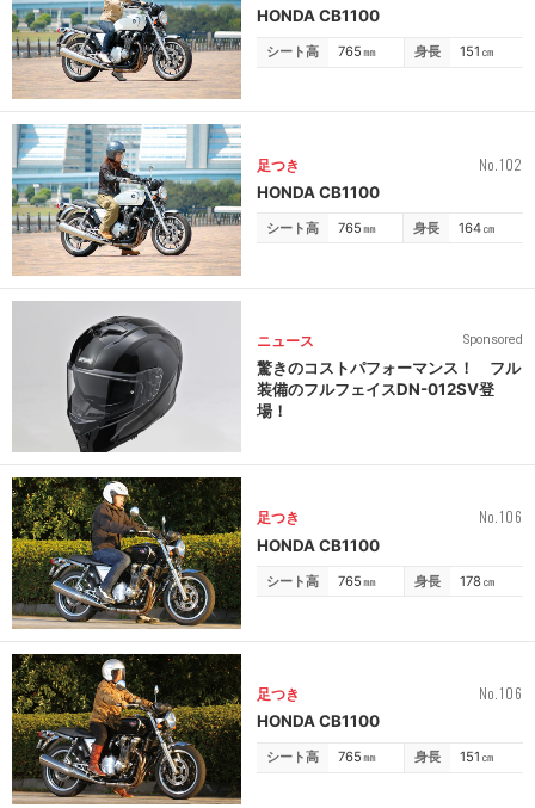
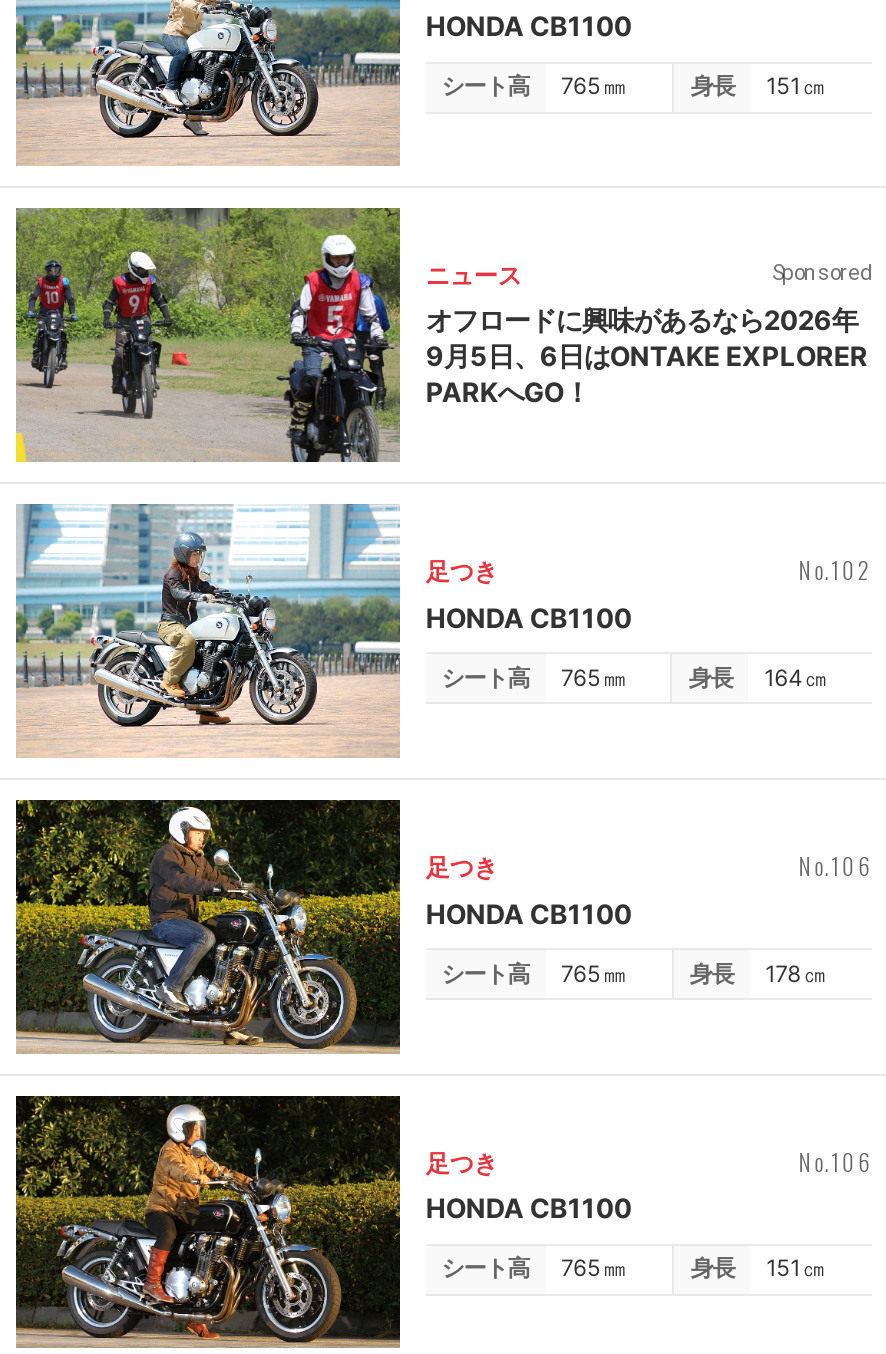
none -> [14,206,868,464] [image] | オフロードに興味があるなら2026年 | 9月5日、6日はONTAKE EXPLORER | PARKへGO！
moved [10,122,523,277] -> [12,500,872,760]: [image] | 足つき | No.102 | HONDA CB1100 | シート高 | 765 ㎜ | 身長 | 164 ㎝
[13,302,521,454] [image] | 驚きのコストパフォーマンス！ フル | 装備のフルフェイスDN-012SV登 | 場！ -> none
moved [257,331,523,349] -> [426,260,872,290]: ニュース | Sponsored

